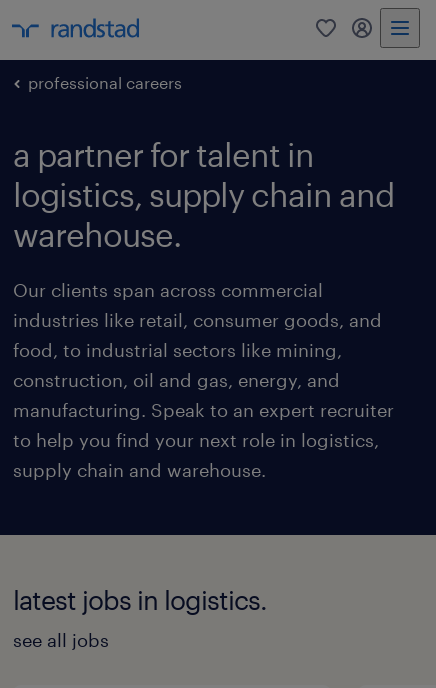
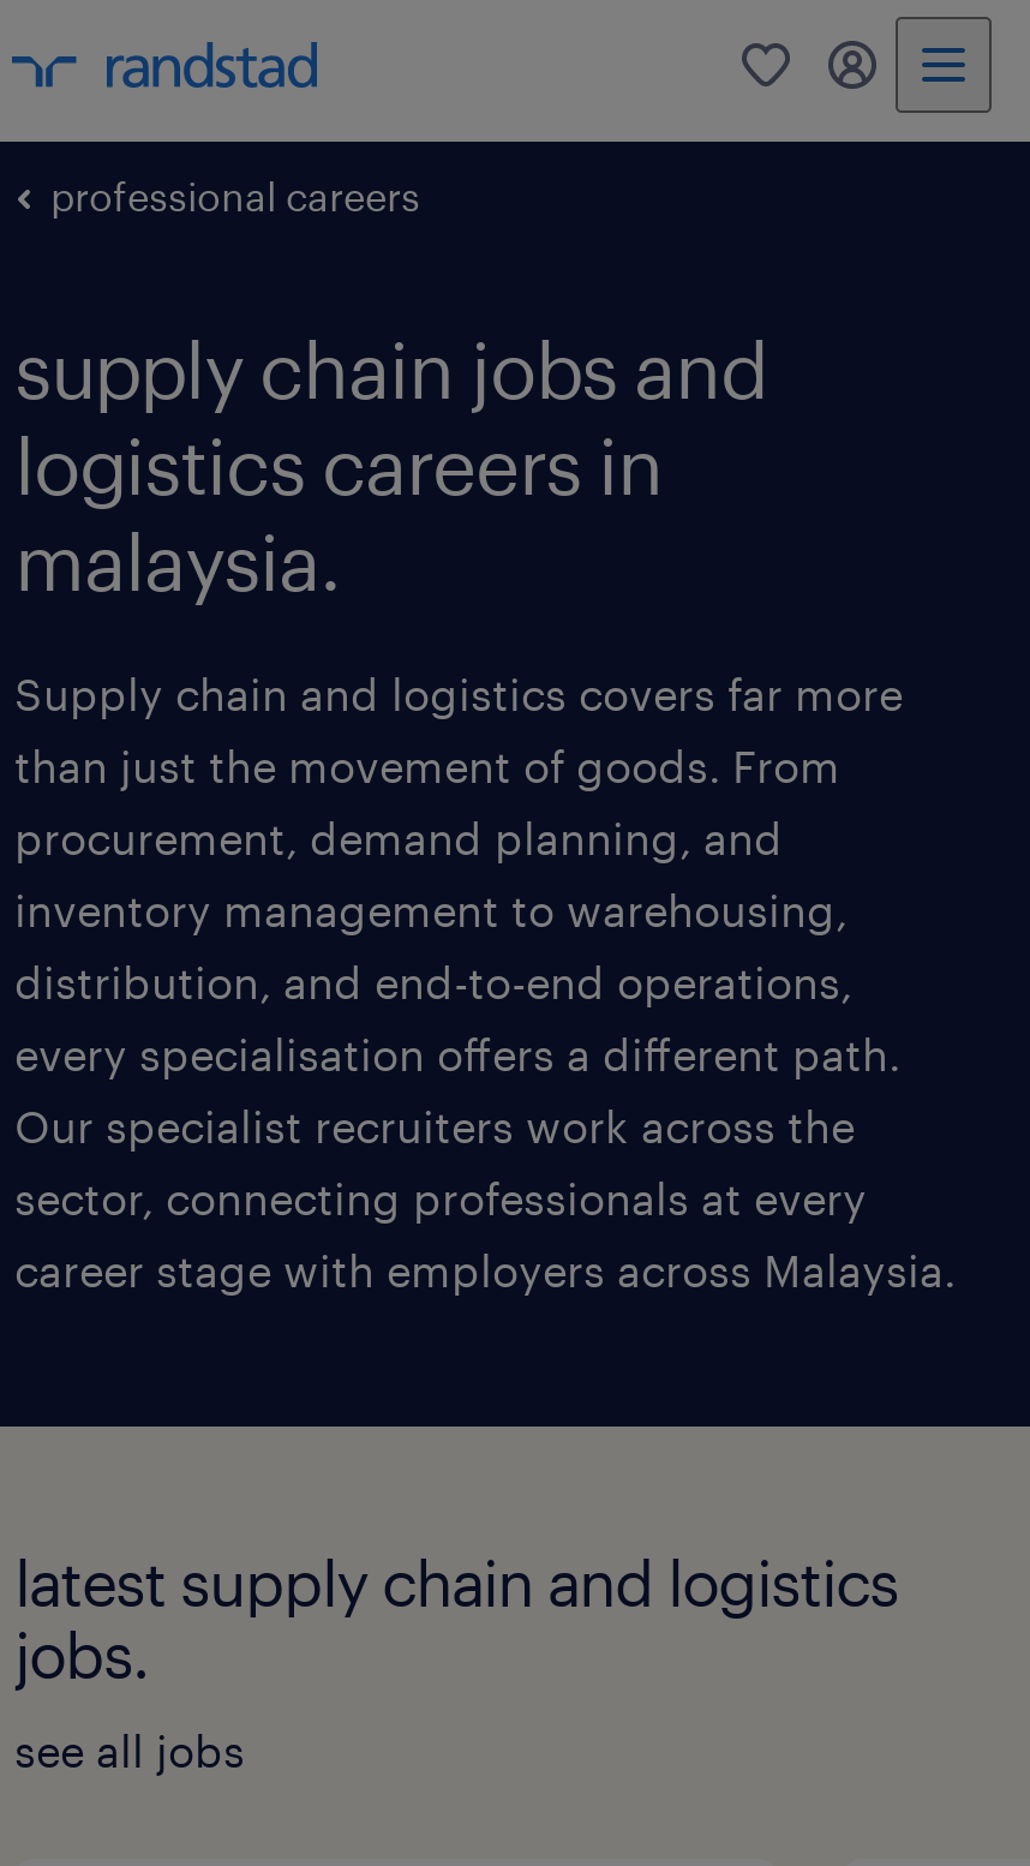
[13,136,394,253] a partner for talent in | logistics, supply chain and | warehouse. -> [14,324,766,605] supply chain jobs and | logistics careers in | malaysia.
[13,279,394,481] Our clients span across commercial | industries like retail, consumer goods, and | food, to industrial sectors like mining, | construction, oil and gas, energy, and | manufacturing. Speak to an expert recruiter | to help you find your next role in logistics, | supply chain and warehouse. -> [14,668,956,1297] Supply chain and logistics covers far more | than just the movement of goods. From | procurement, demand planning, and | inventory management to warehousing, | distribution, and end-to-end operations, | every specialisation offers a different path. | Our specialist recruiters work across the | sector, connecting professionals at every | career stage with employers across Malaysia.
[13,584,267,615] latest jobs in logistics. -> [14,1544,898,1691] latest supply chain and logistics | jobs.

